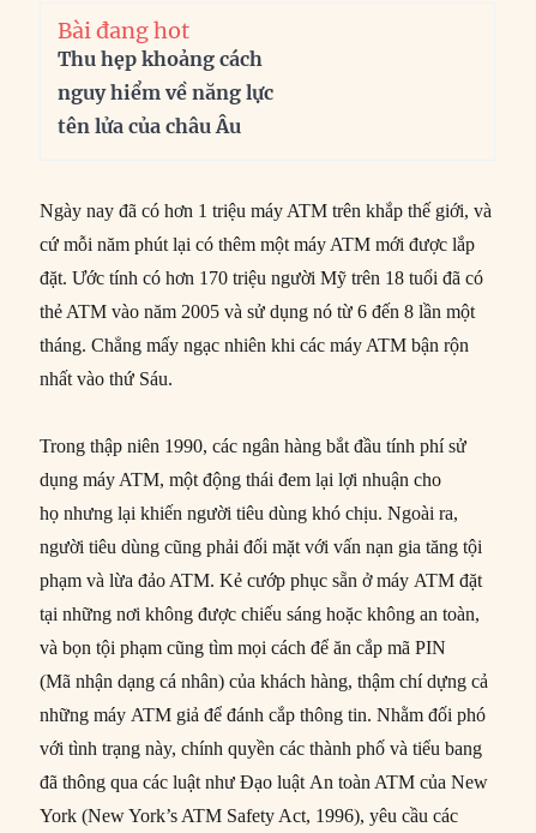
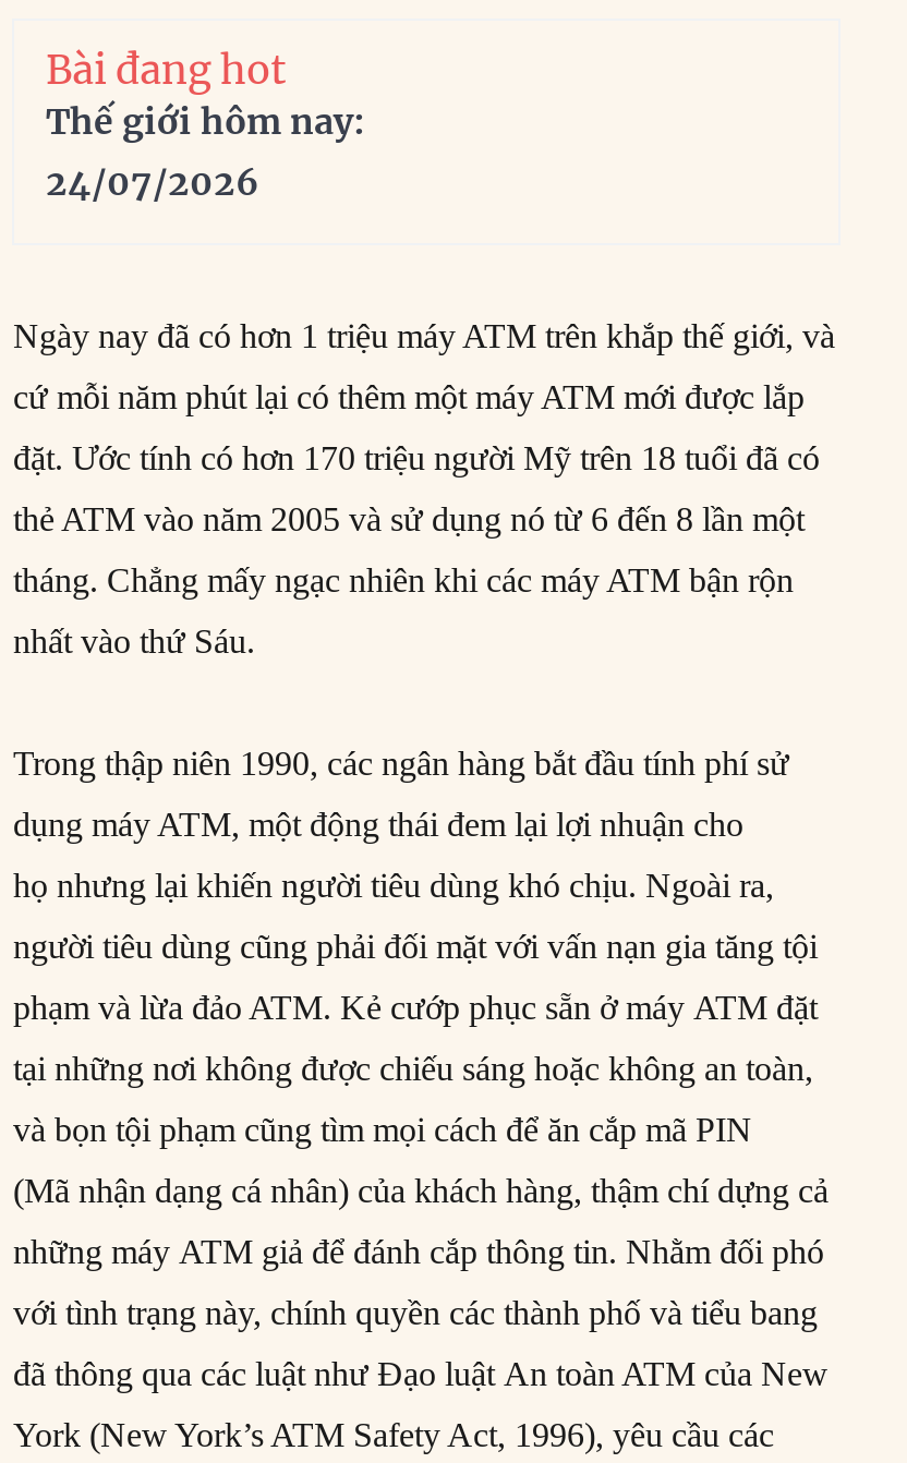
[58,47,274,139] Thu hẹp khoảng cách | nguy hiểm về năng lực | tên lửa của châu Âu -> [46,100,364,205] Thế giới hôm nay: | 24/07/2026

